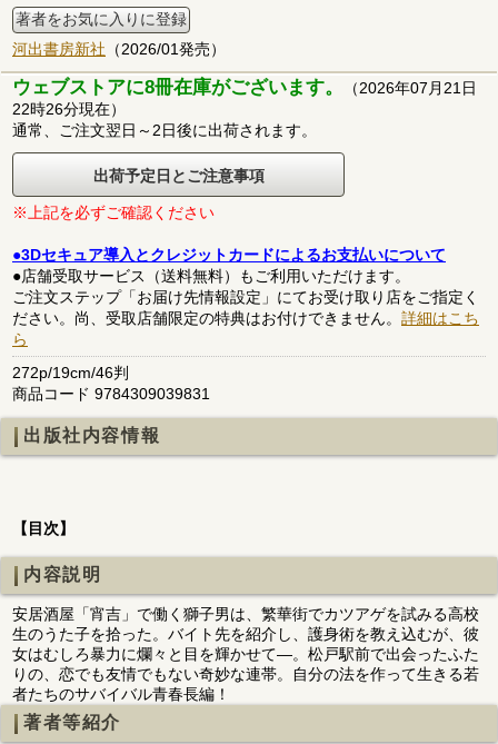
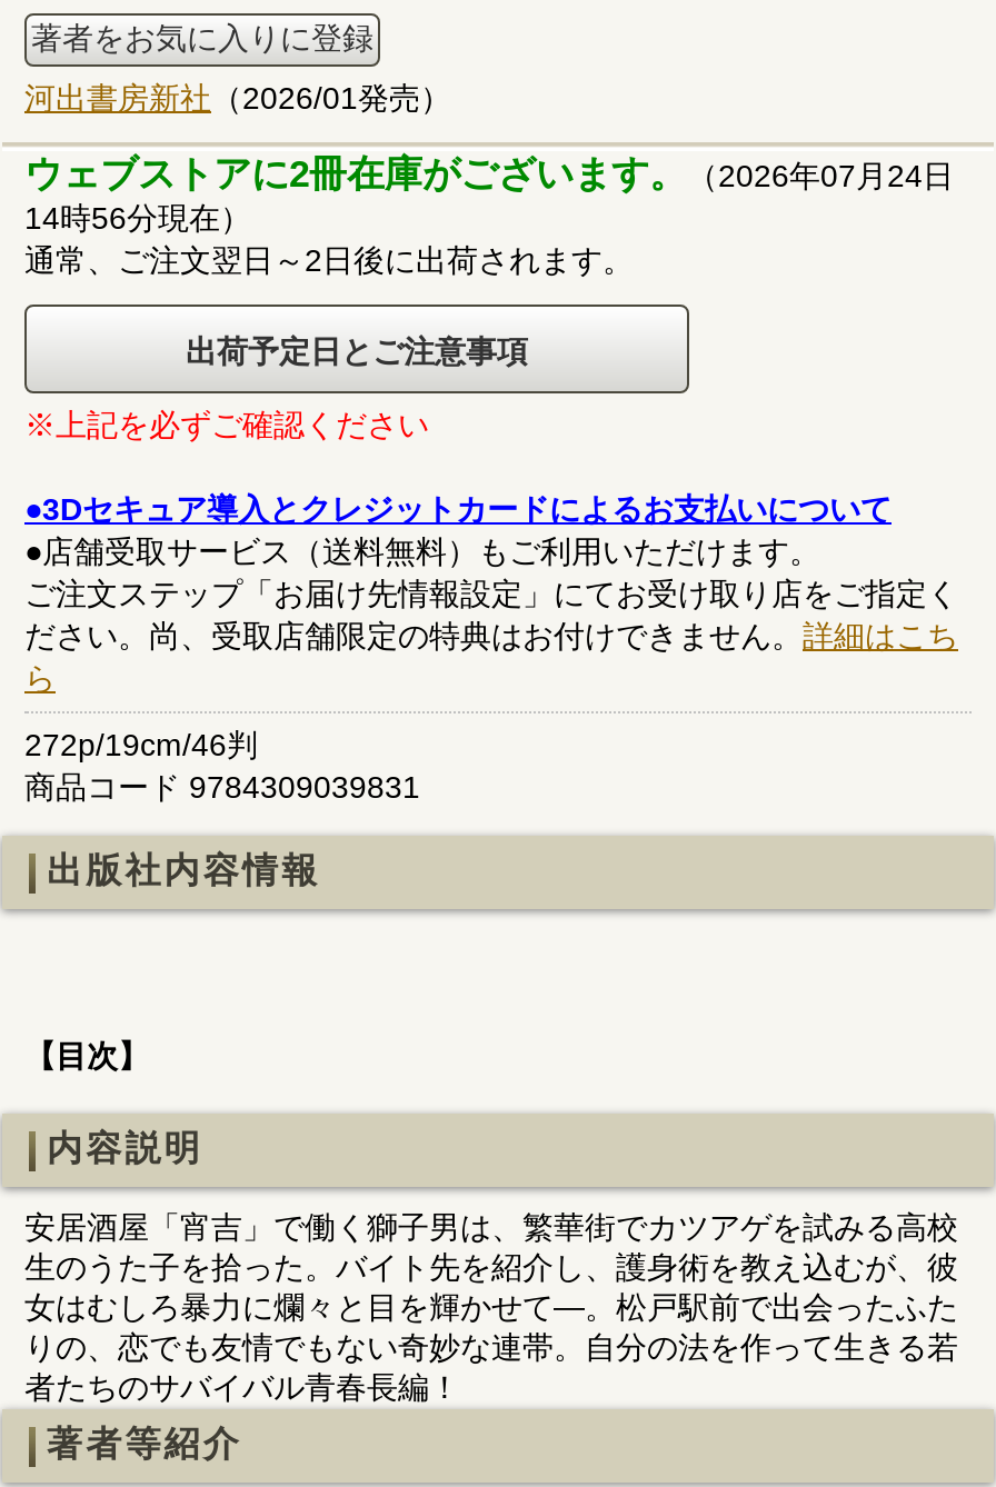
[12,77,477,98] ウェブストアに8冊在庫がございます。（2026年07月21日 -> [24,153,954,195] ウェブストアに2冊在庫がございます。（2026年07月24日
[12,100,126,118] 22時26分現在） -> [24,200,251,235] 14時56分現在）

